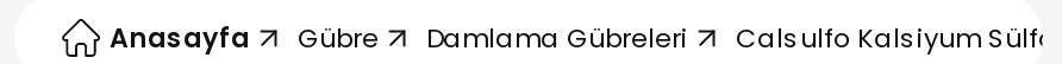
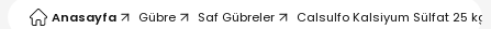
[426,19,688,57] Damlama Gübreleri -> [198,9,275,26] Saf Gübreler

